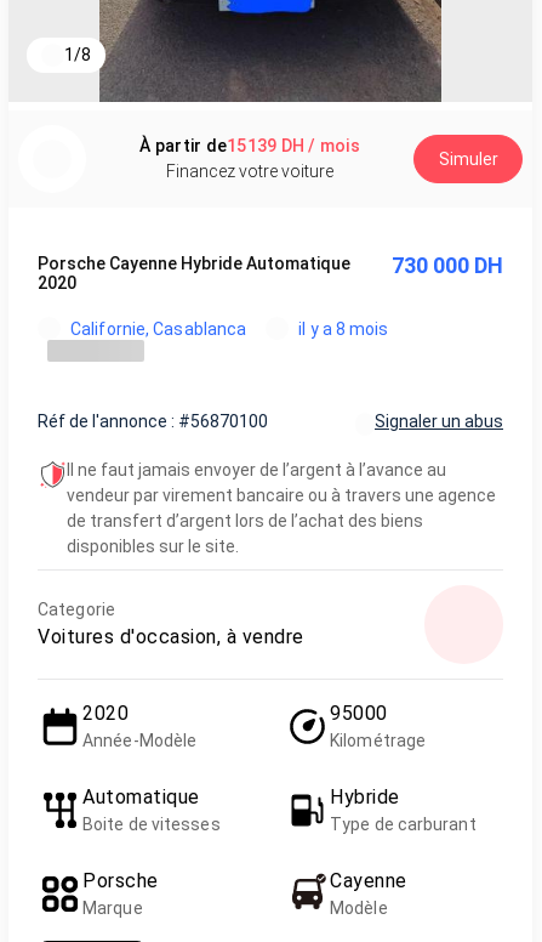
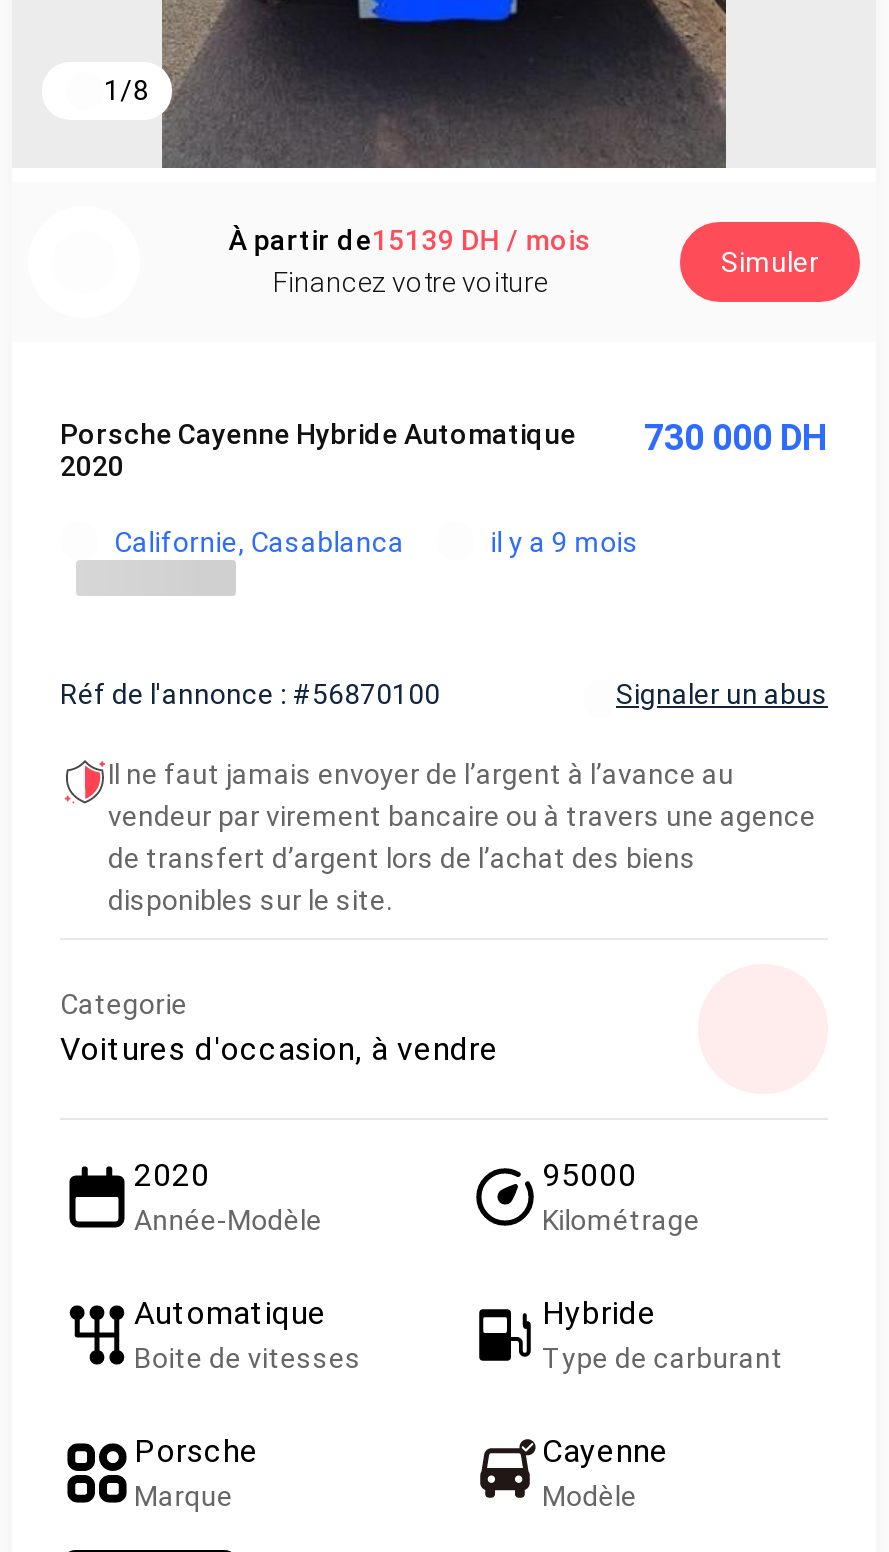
[299,319,389,338] il y a 8 mois -> [490,525,639,557] il y a 9 mois

